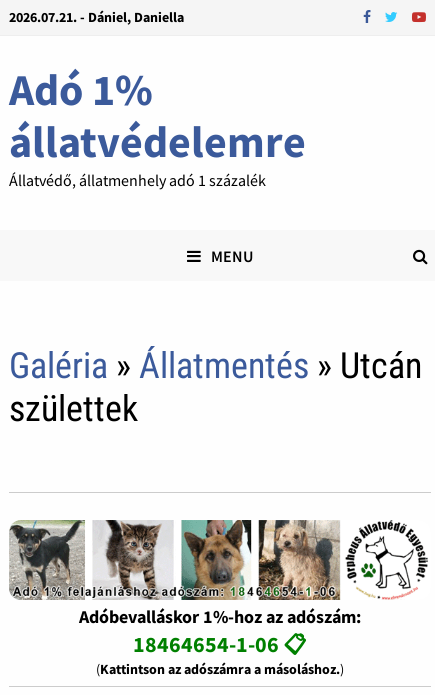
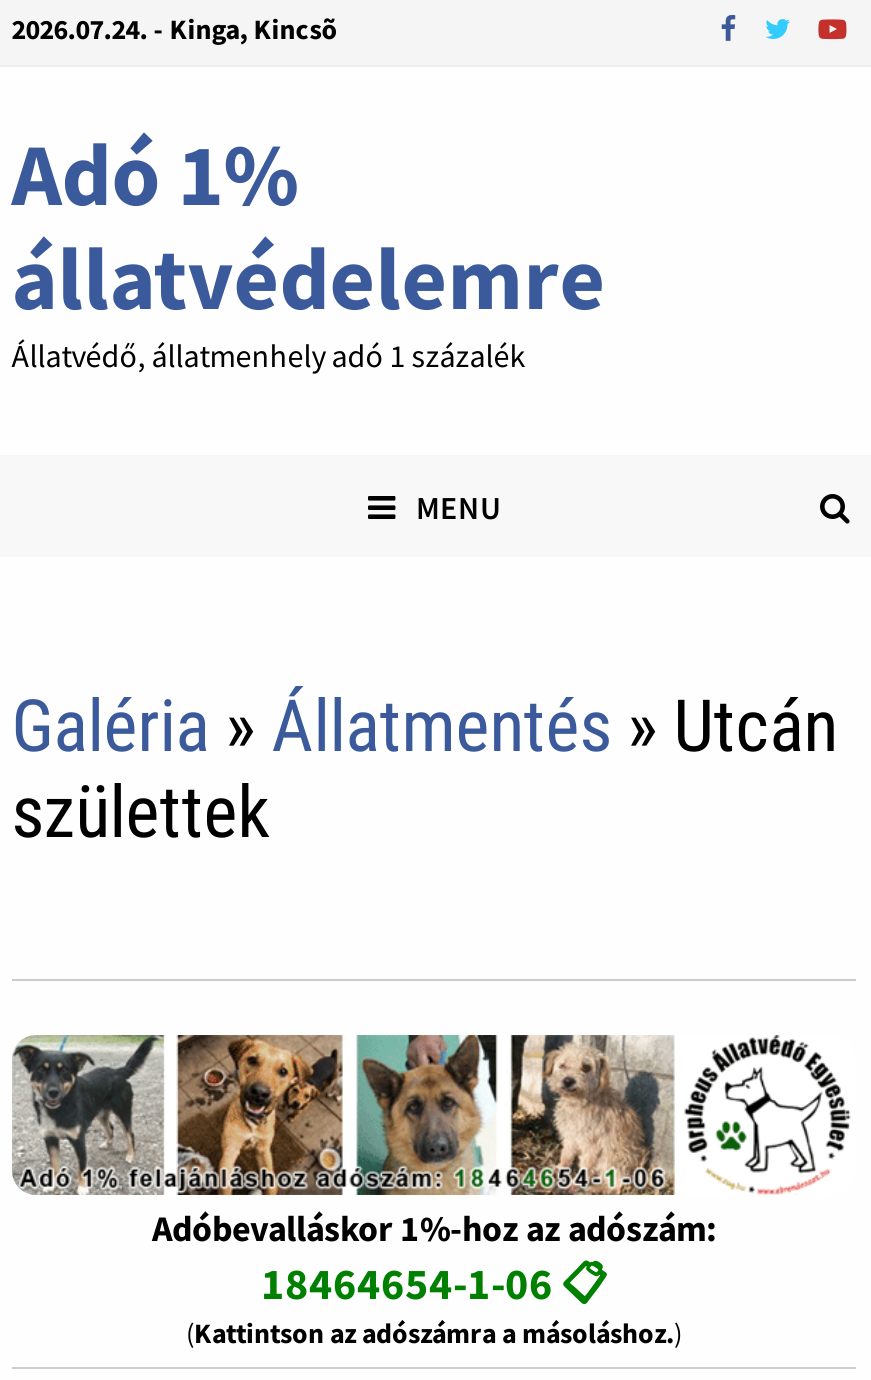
[9,8,184,26] 2026.07.21. - Dániel, Daniella -> [12,11,338,47] 2026.07.24. - Kinga, Kincsõ
[91,520,174,600] [image] -> [176,1033,344,1197] [image]

